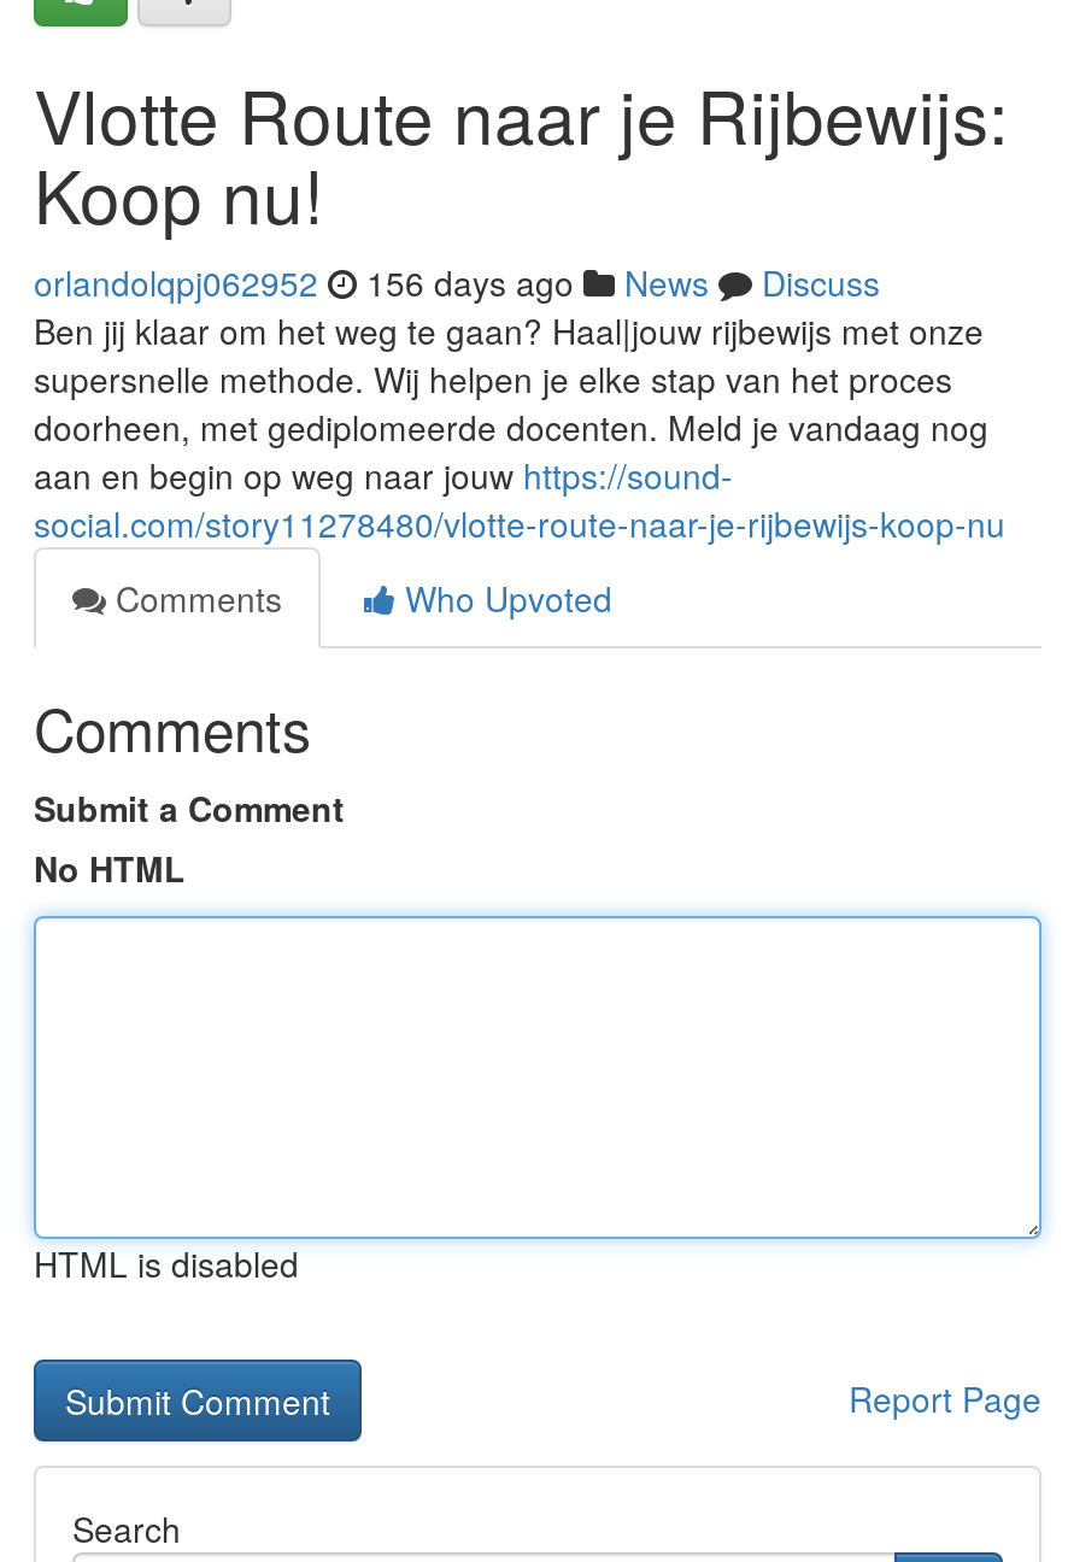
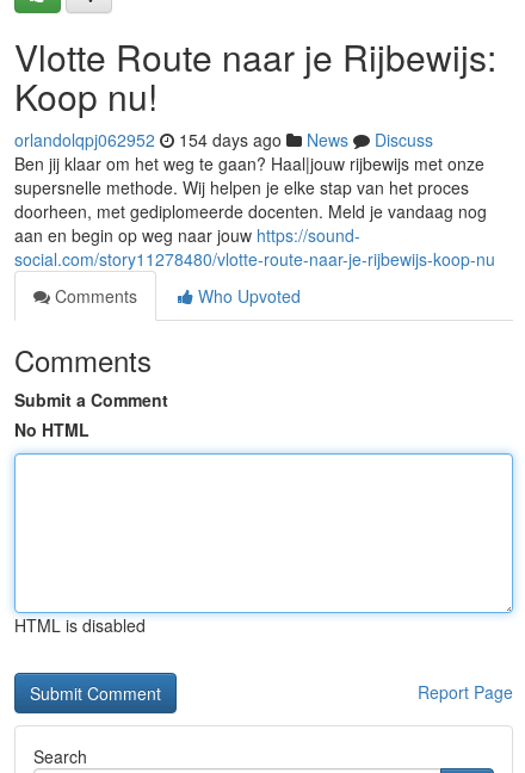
[34,258,880,306] orlandolqpj062952 156 days ago News Discuss -> [14,128,433,151] orlandolqpj062952 154 days ago News Discuss

